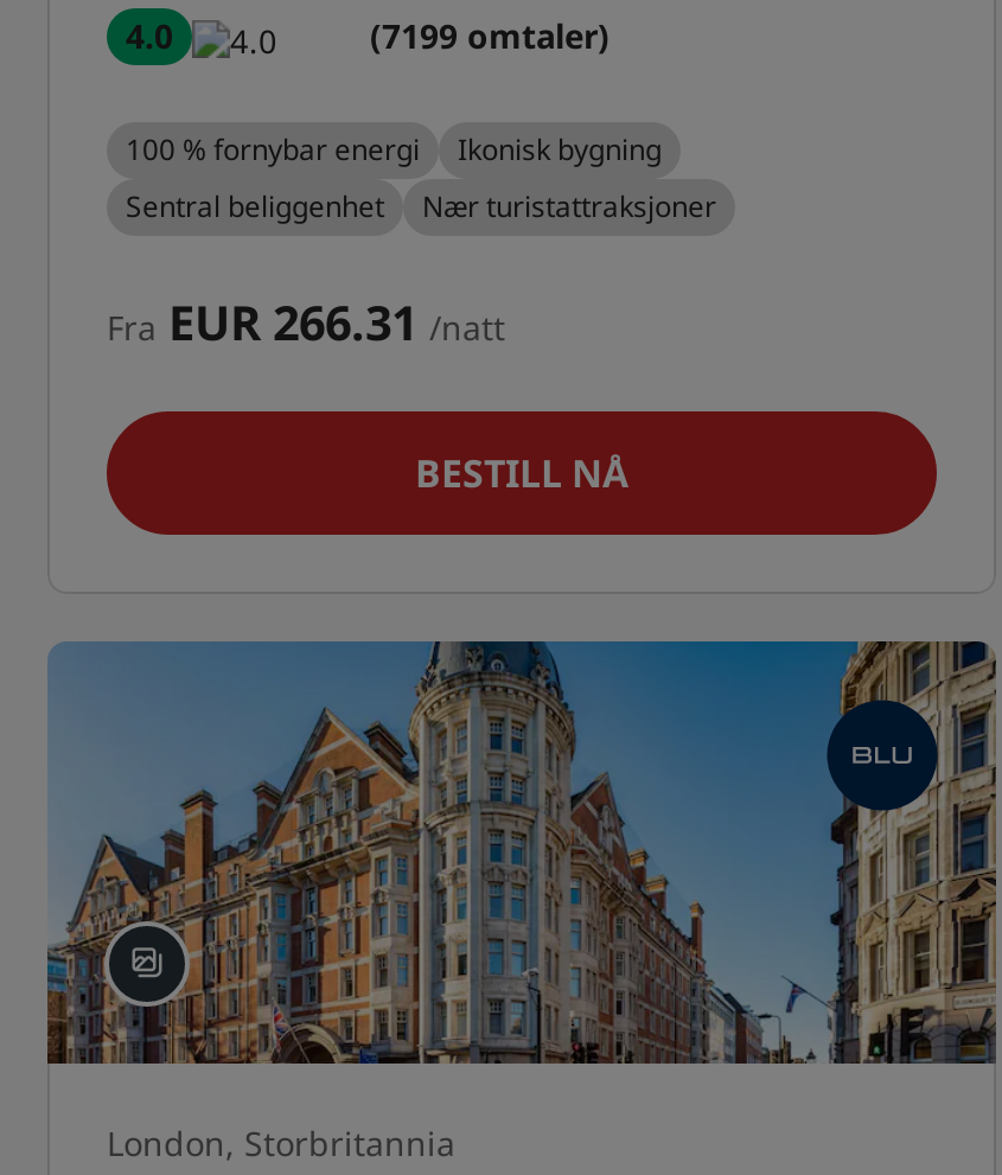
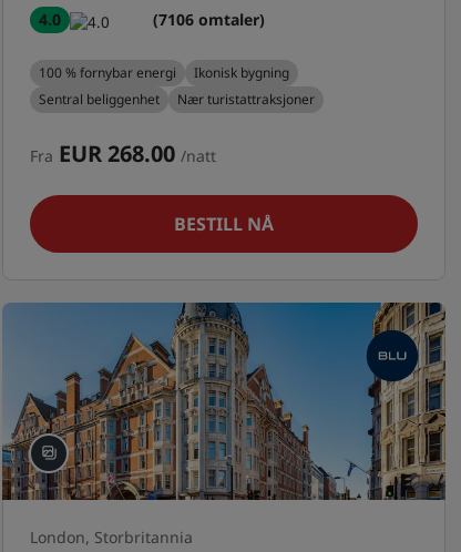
[370,13,610,58] (7199 omtaler) -> [153,9,265,30] (7106 omtaler)
[107,290,505,355] Fra EUR 266.31 /natt -> [30,139,216,168] Fra EUR 268.00 /natt

